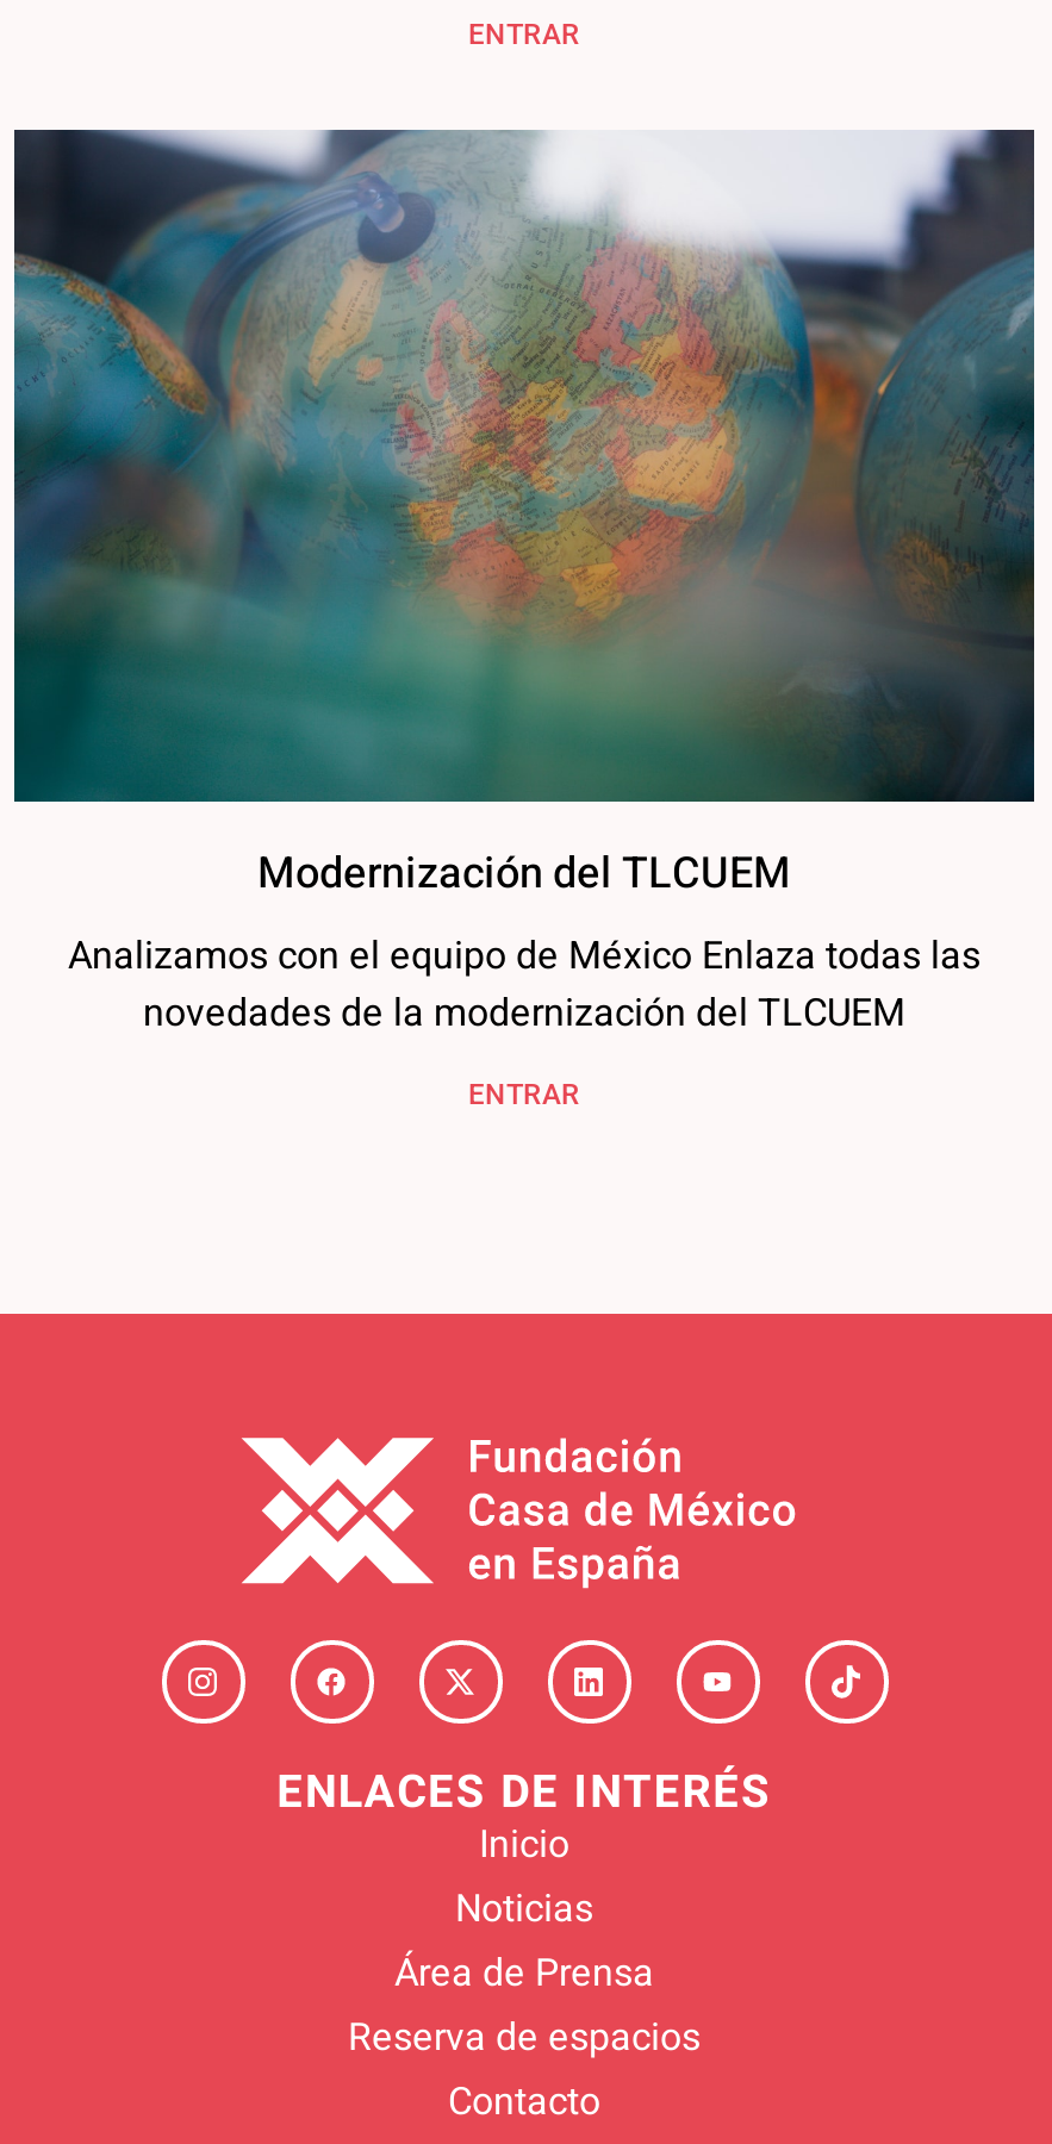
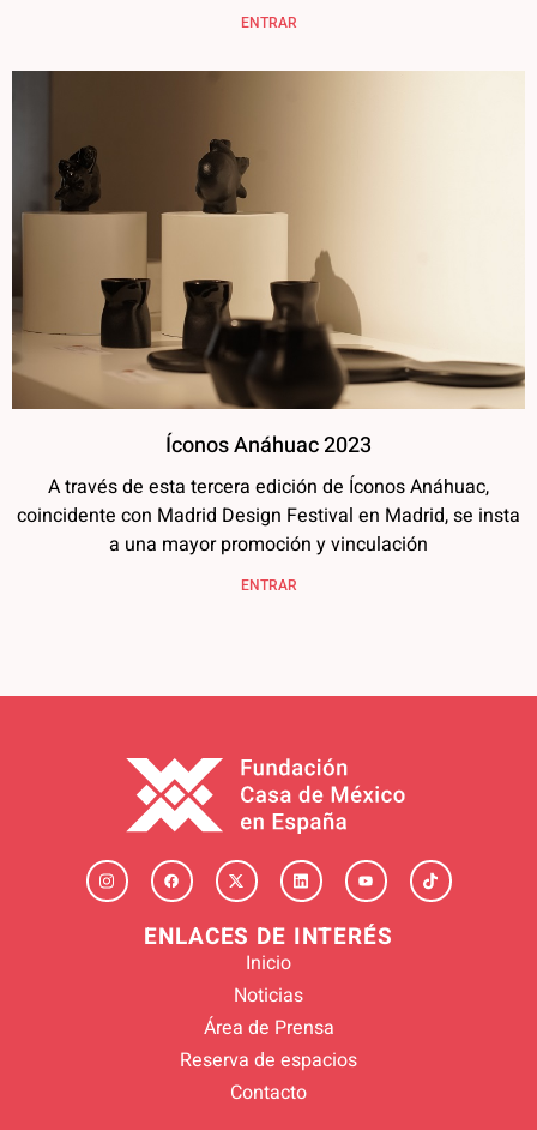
[12,127,1037,1043] [image] | Modernización del TLCUEM | Analizamos con el equipo de México Enlaza todas las | novedades de la modernización del TLCUEM -> [11,70,526,559] [image] | Íconos Anáhuac 2023 | A través de esta tercera edición de Íconos Anáhuac, | coincidente con Madrid Design Festival en Madrid, se insta | a una mayor promoción y vinculación

